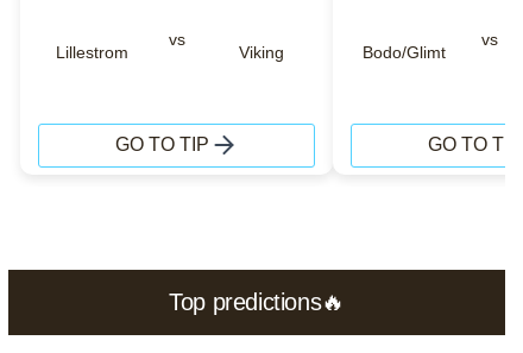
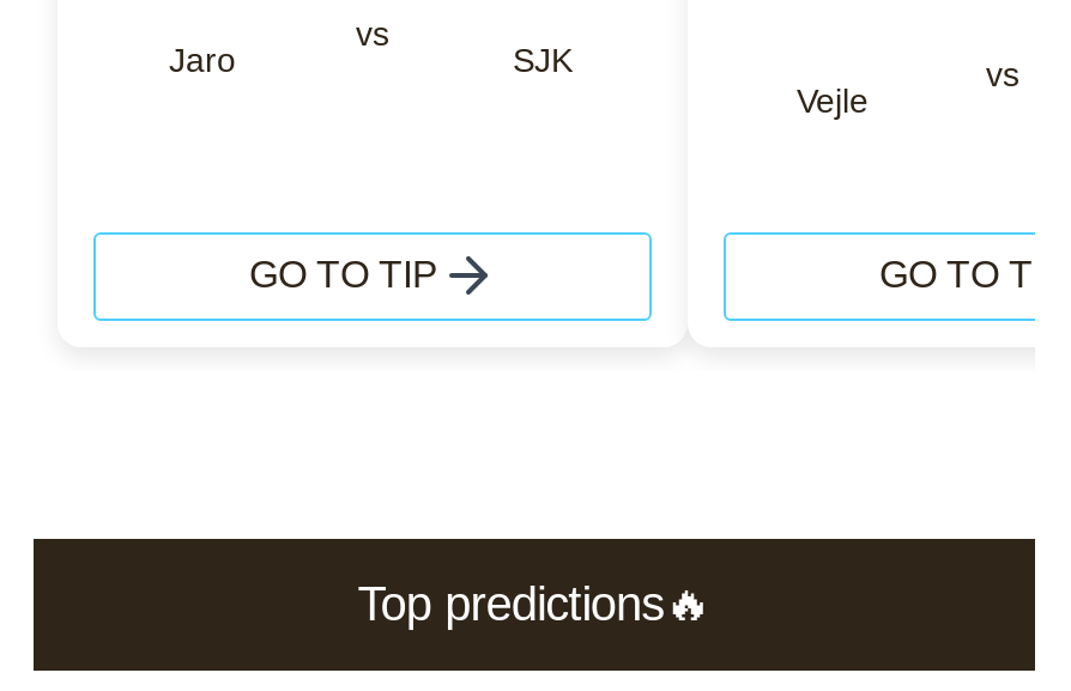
[56,42,128,61] Lillestrom -> [169,40,236,78] Jaro
[238,42,283,61] Viking -> [513,40,573,78] SJK
[363,42,446,61] Bodo/Glimt -> [797,81,869,119] Vejle

